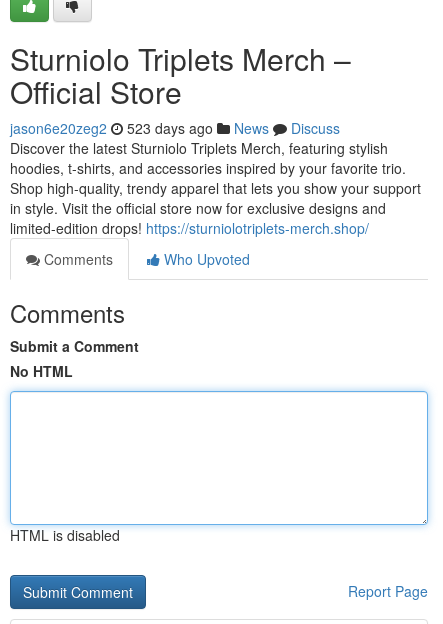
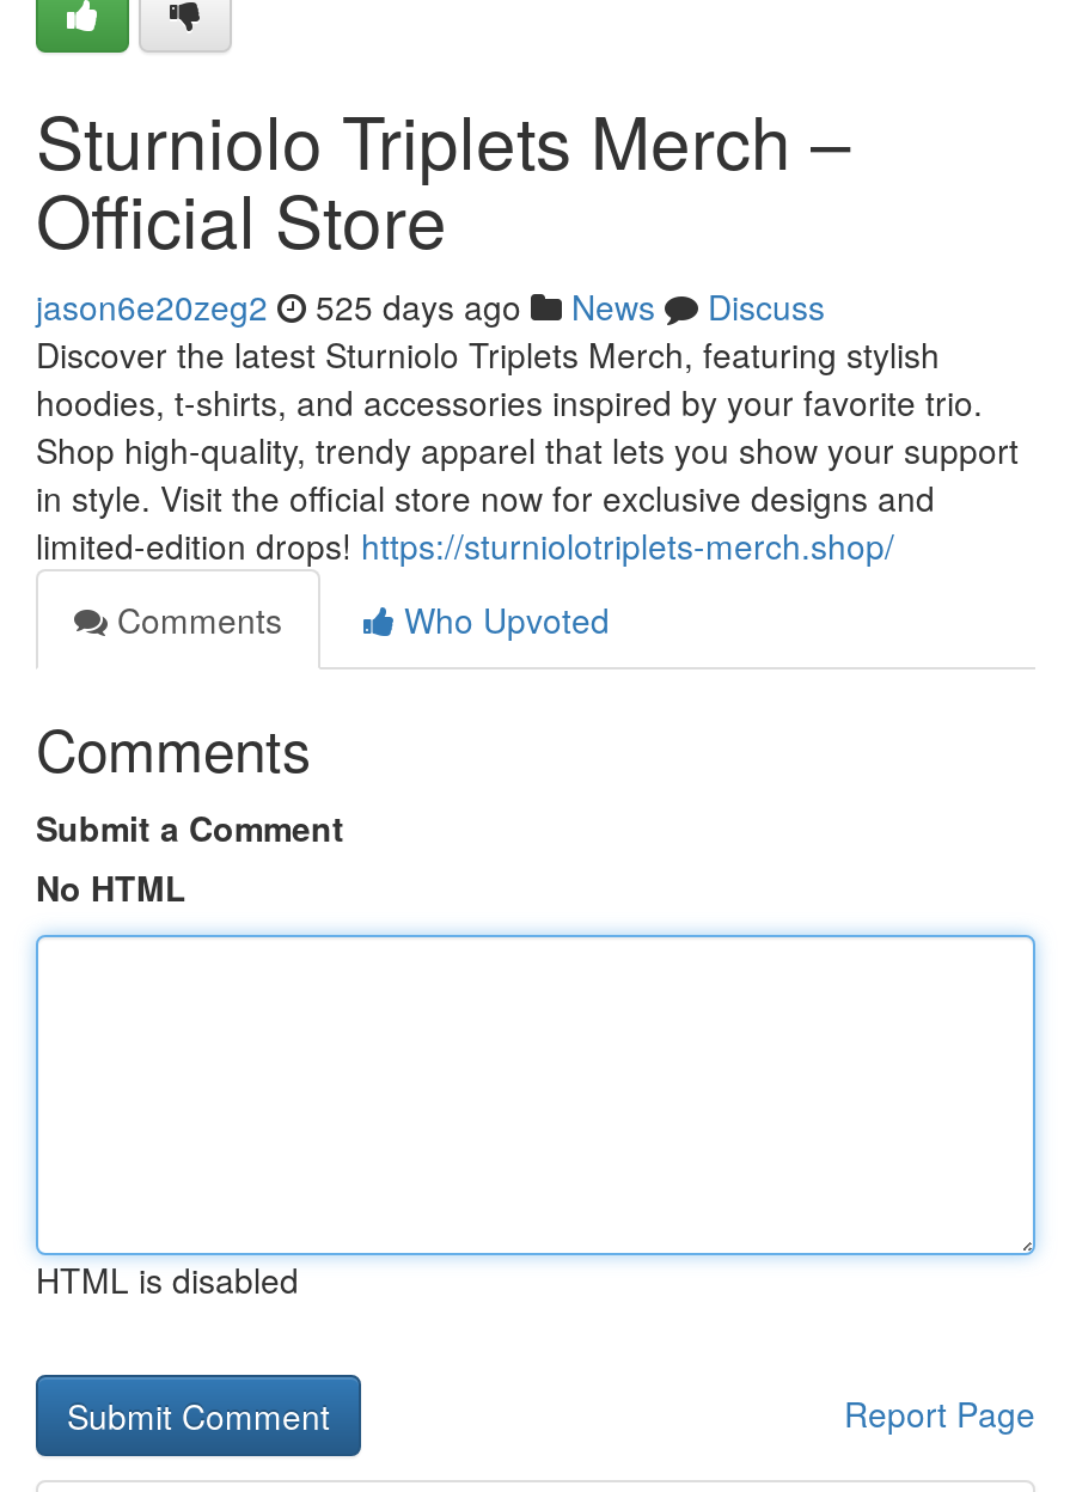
[10,118,340,138] jason6e20zeg2 523 days ago News Discuss -> [36,282,825,330] jason6e20zeg2 525 days ago News Discuss

